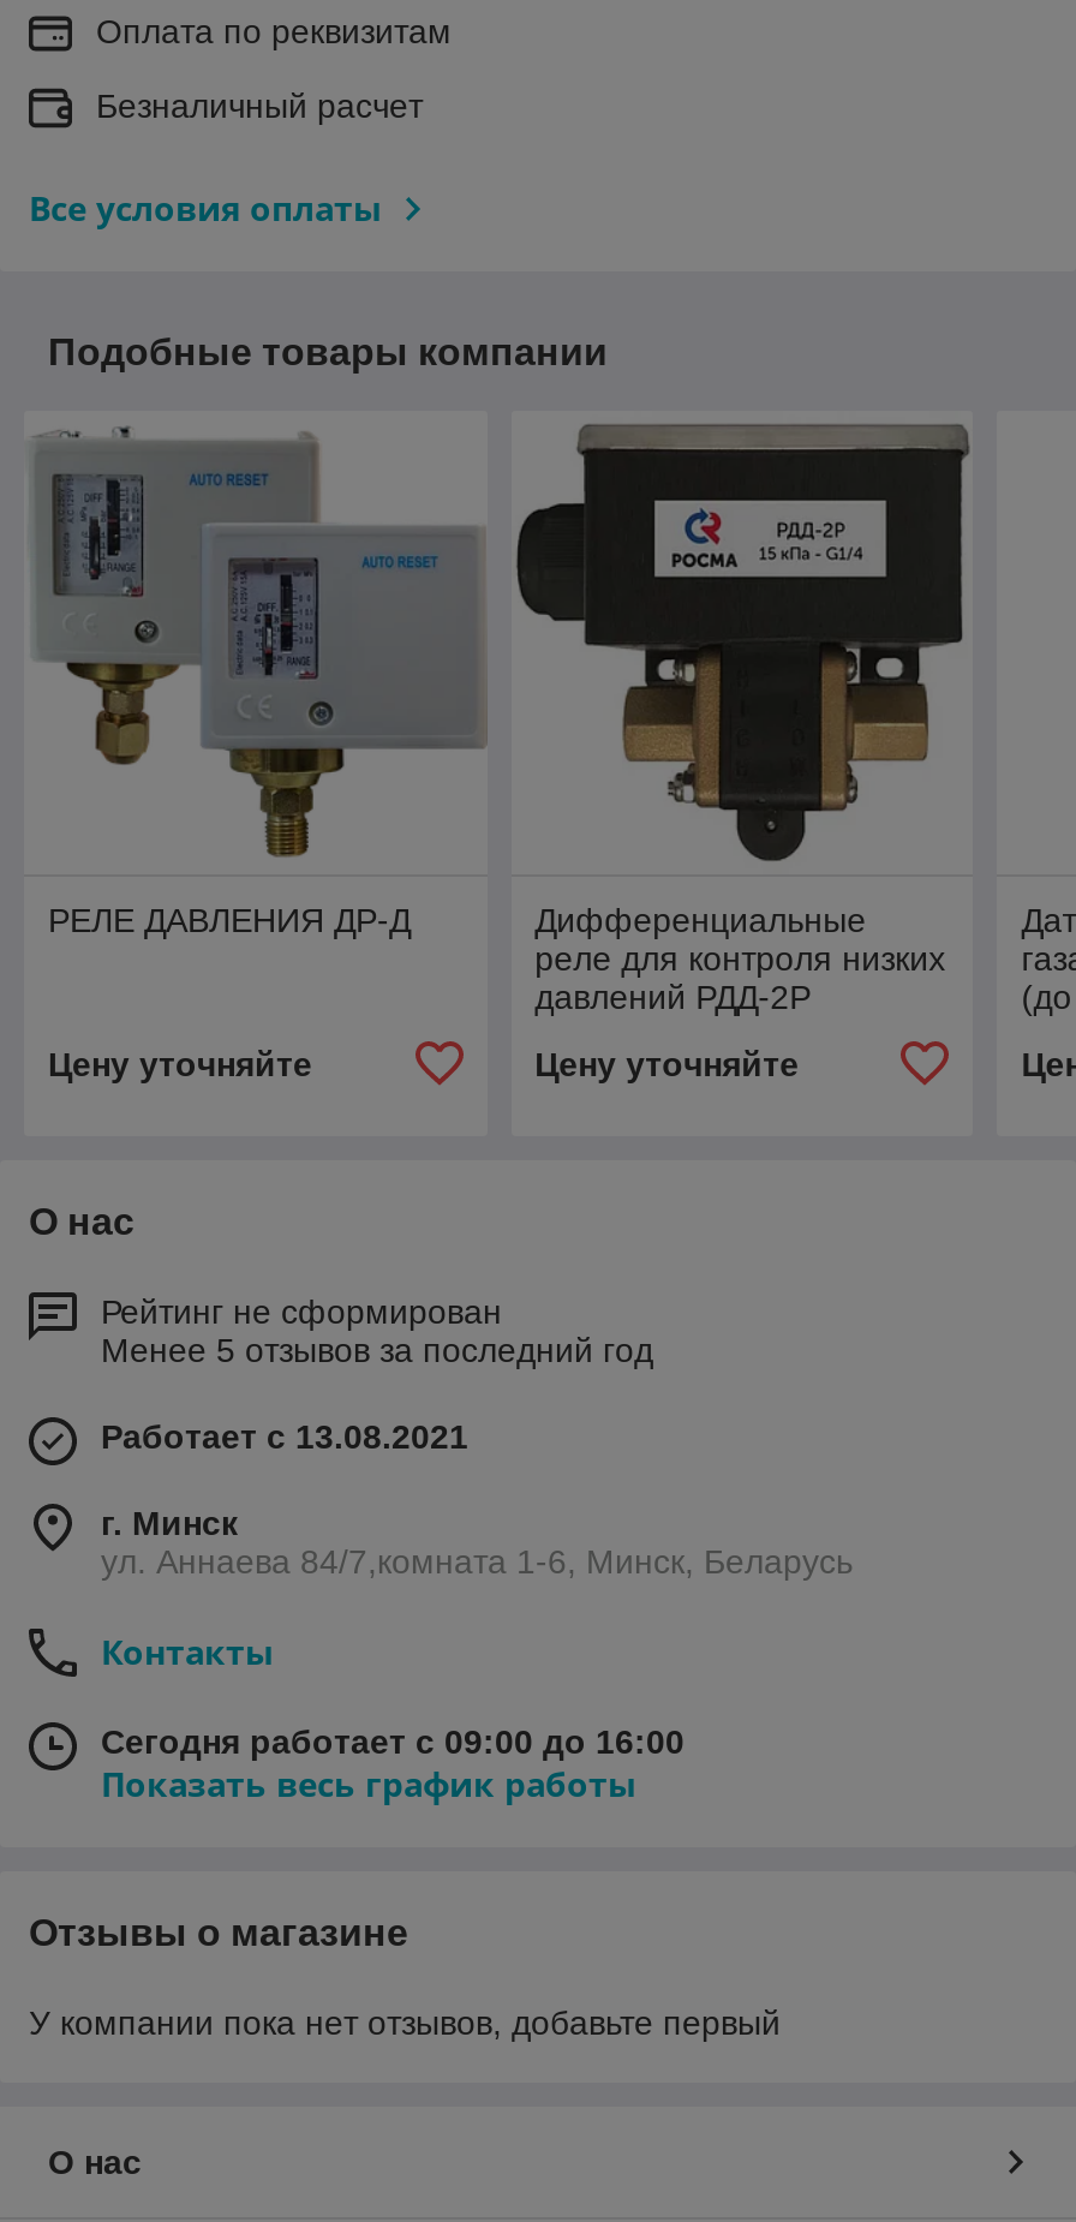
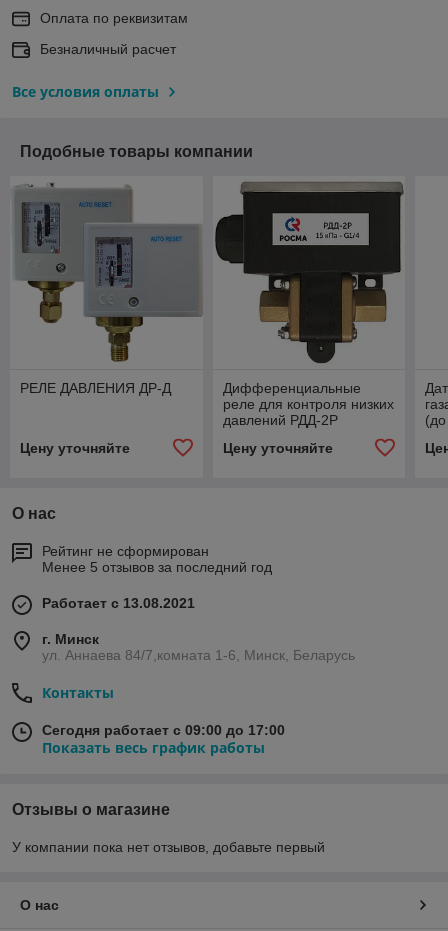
[101,1723,685,1761] Сегодня работает с 09:00 до 16:00 -> [42,722,285,738] Сегодня работает с 09:00 до 17:00

